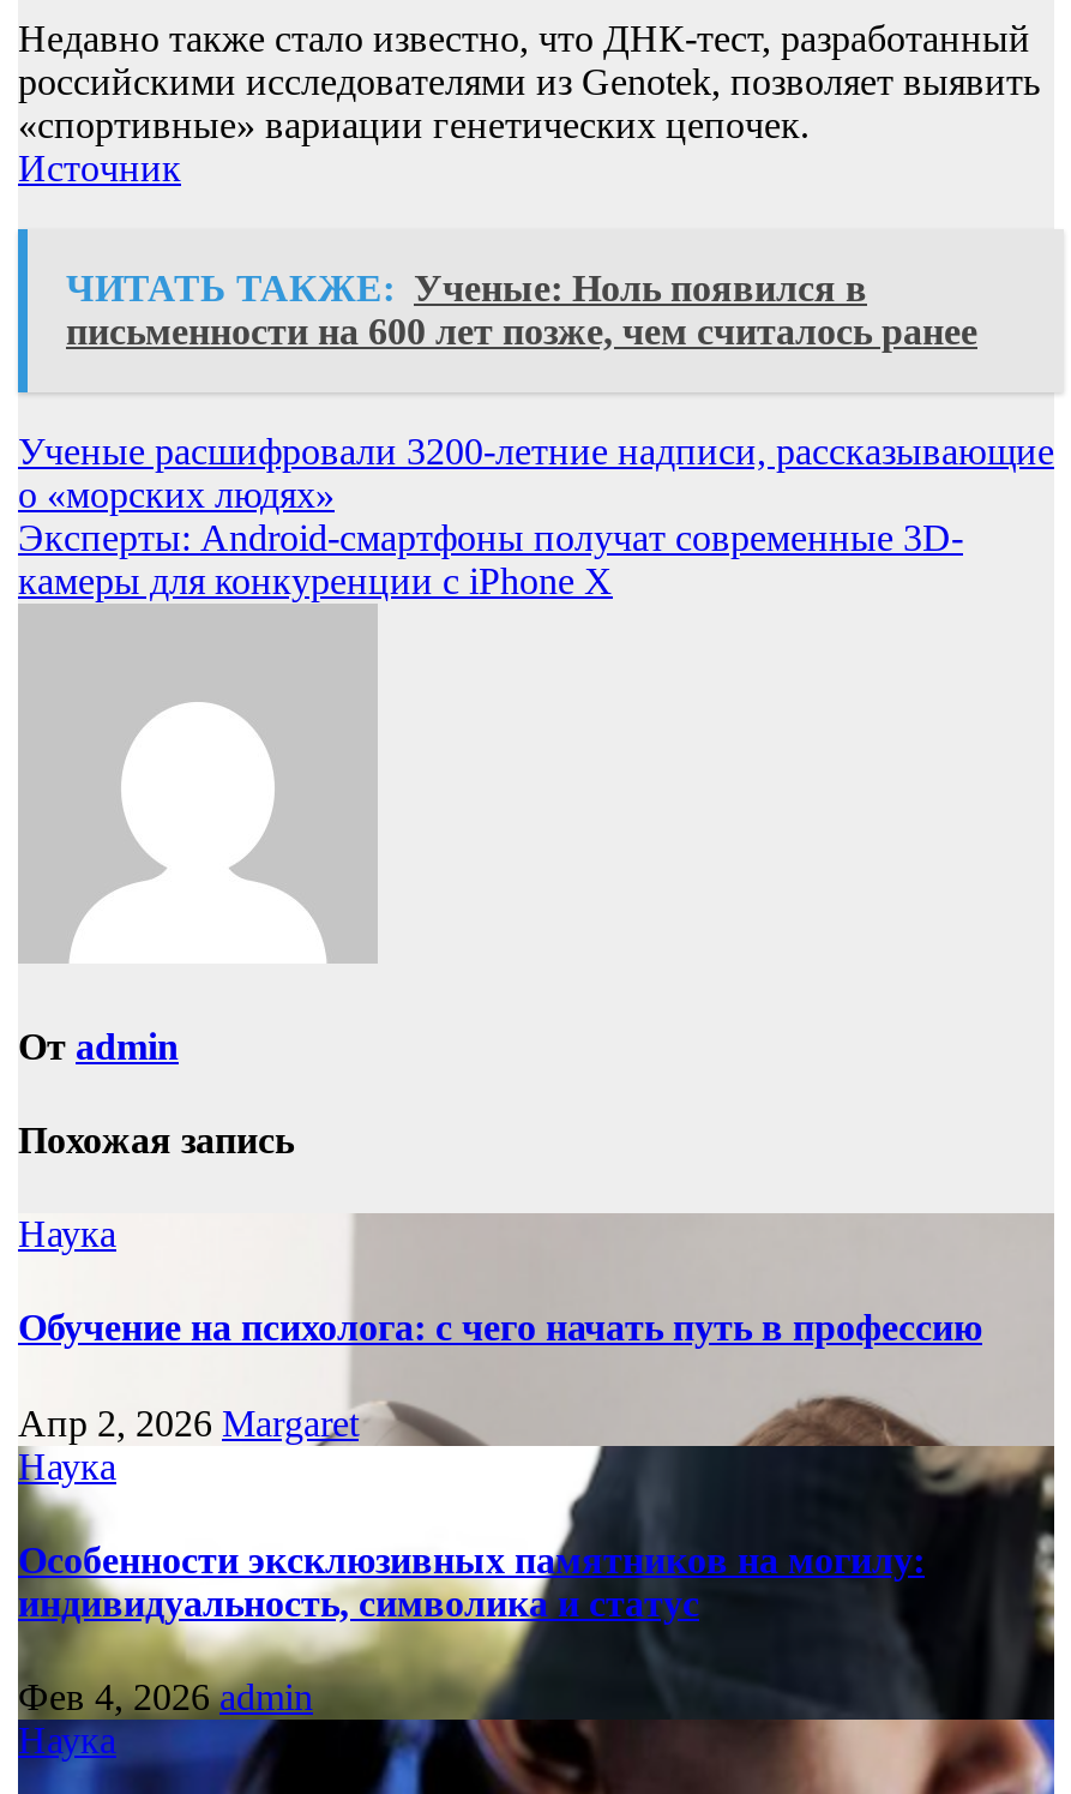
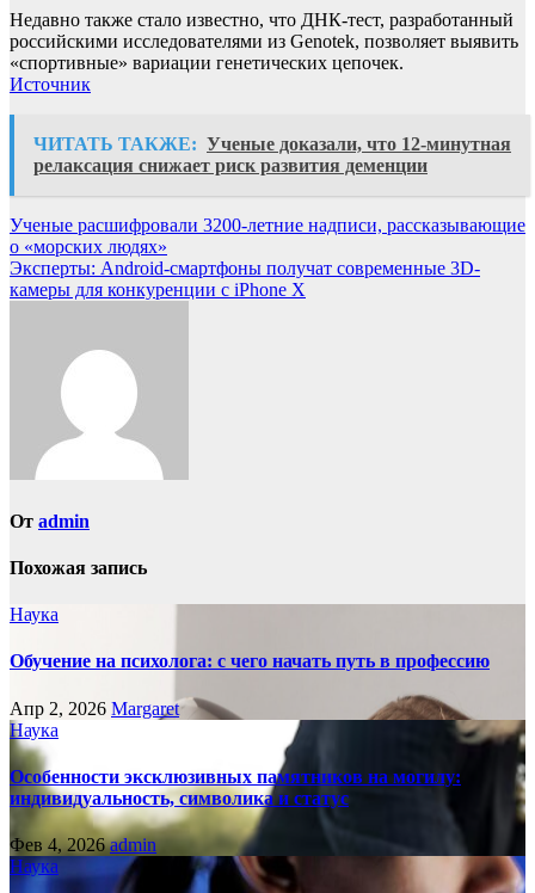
[66,269,977,353] ЧИТАТЬ ТАКЖЕ: Ученые: Ноль появился в | письменности на 600 лет позже, чем считалось ранее -> [33,134,511,176] ЧИТАТЬ ТАКЖЕ: Ученые доказали, что 12-минутная | релаксация снижает риск развития деменции

